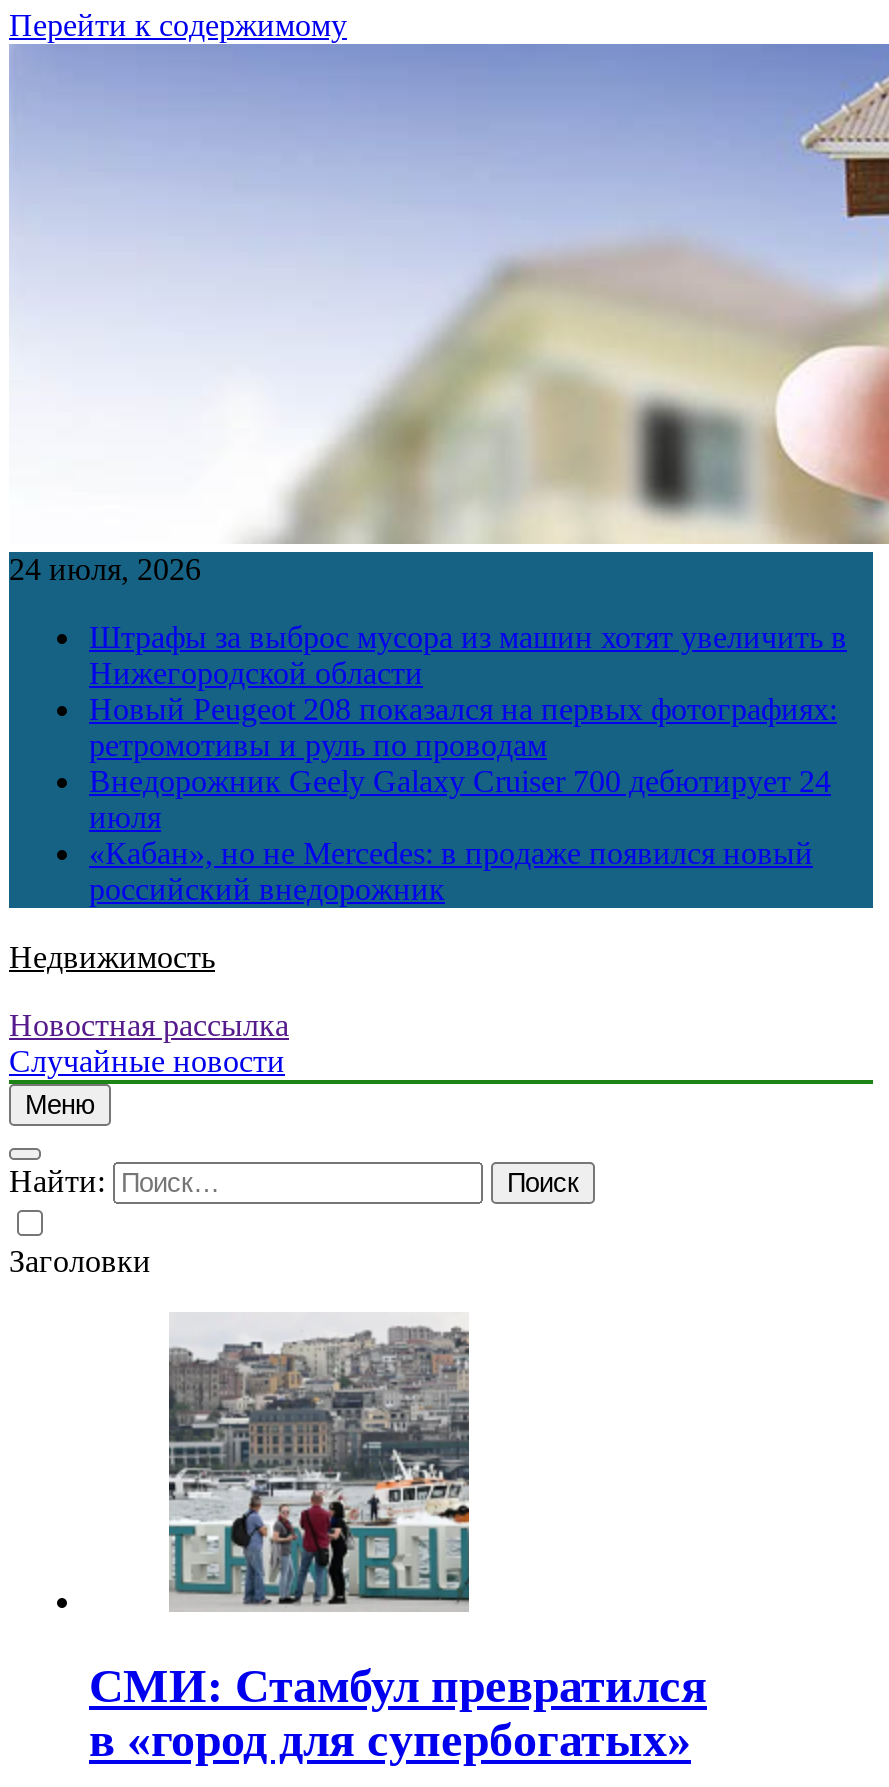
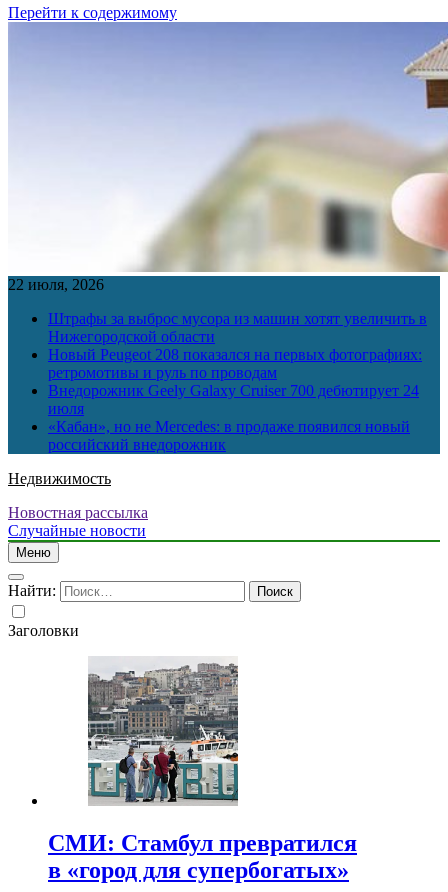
[9,552,201,586] 24 июля, 2026 -> [8,276,104,293] 22 июля, 2026

